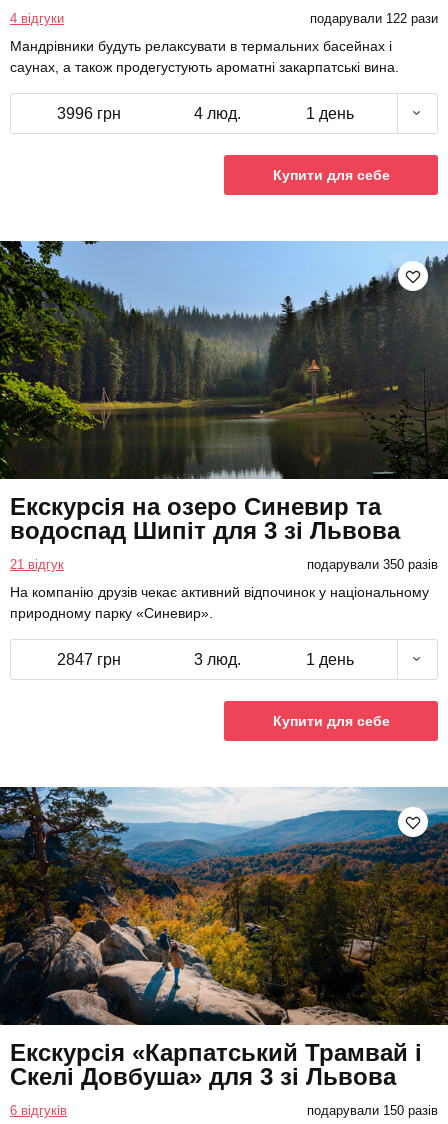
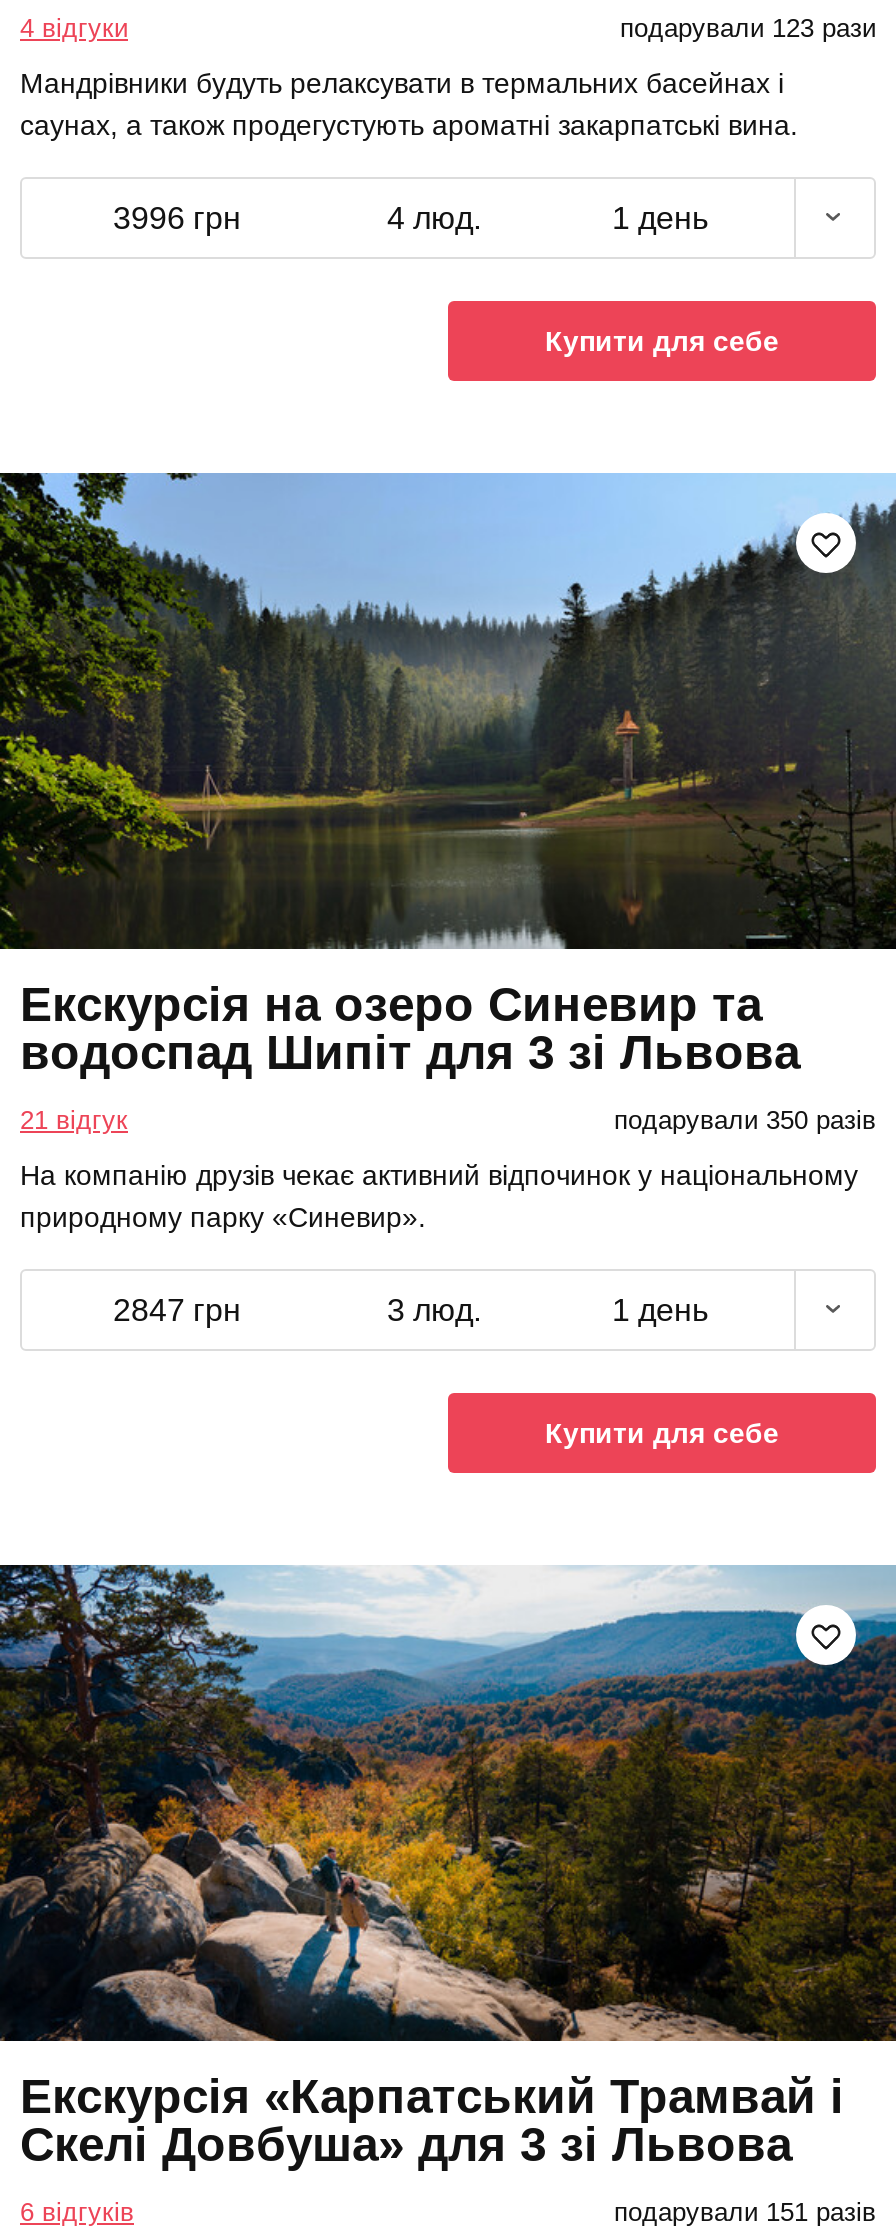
[310,10,438,25] подарували 122 рази -> [620,12,876,42] подарували 123 рази
[307,1103,438,1118] подарували 150 разів -> [614,2198,876,2228] подарували 151 разів

